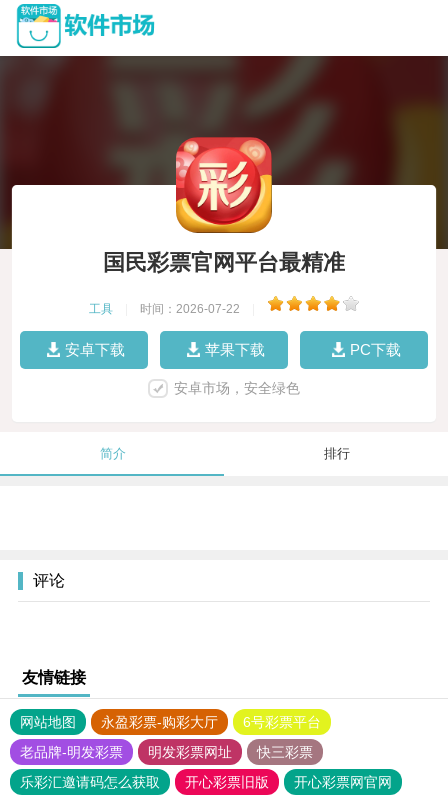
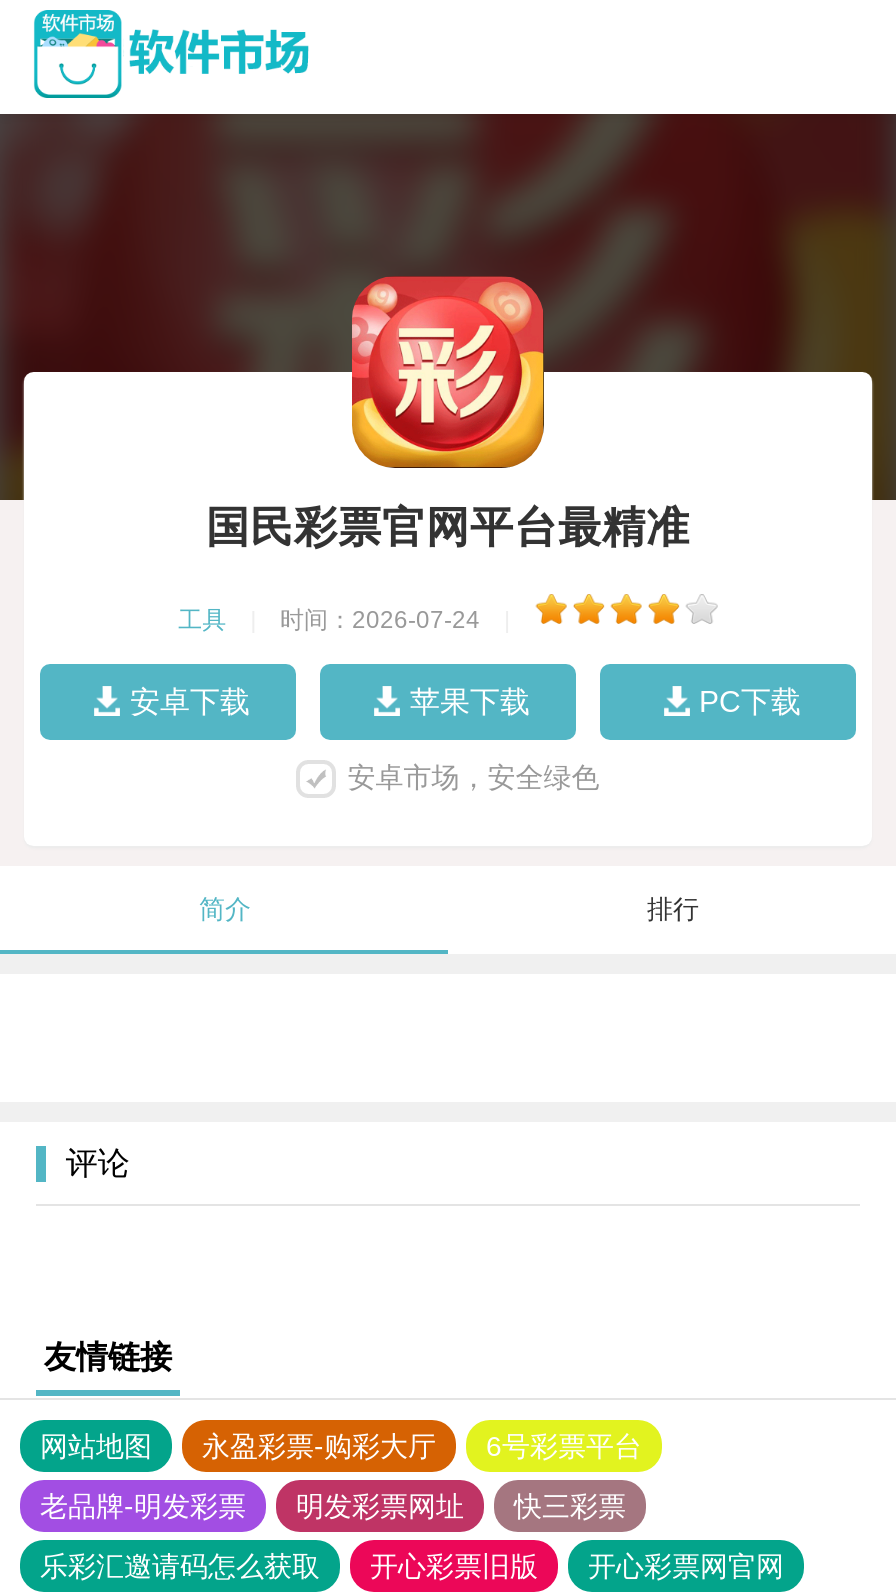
[140,302,240,316] 时间：2026-07-22 -> [280,606,480,634] 时间：2026-07-24

